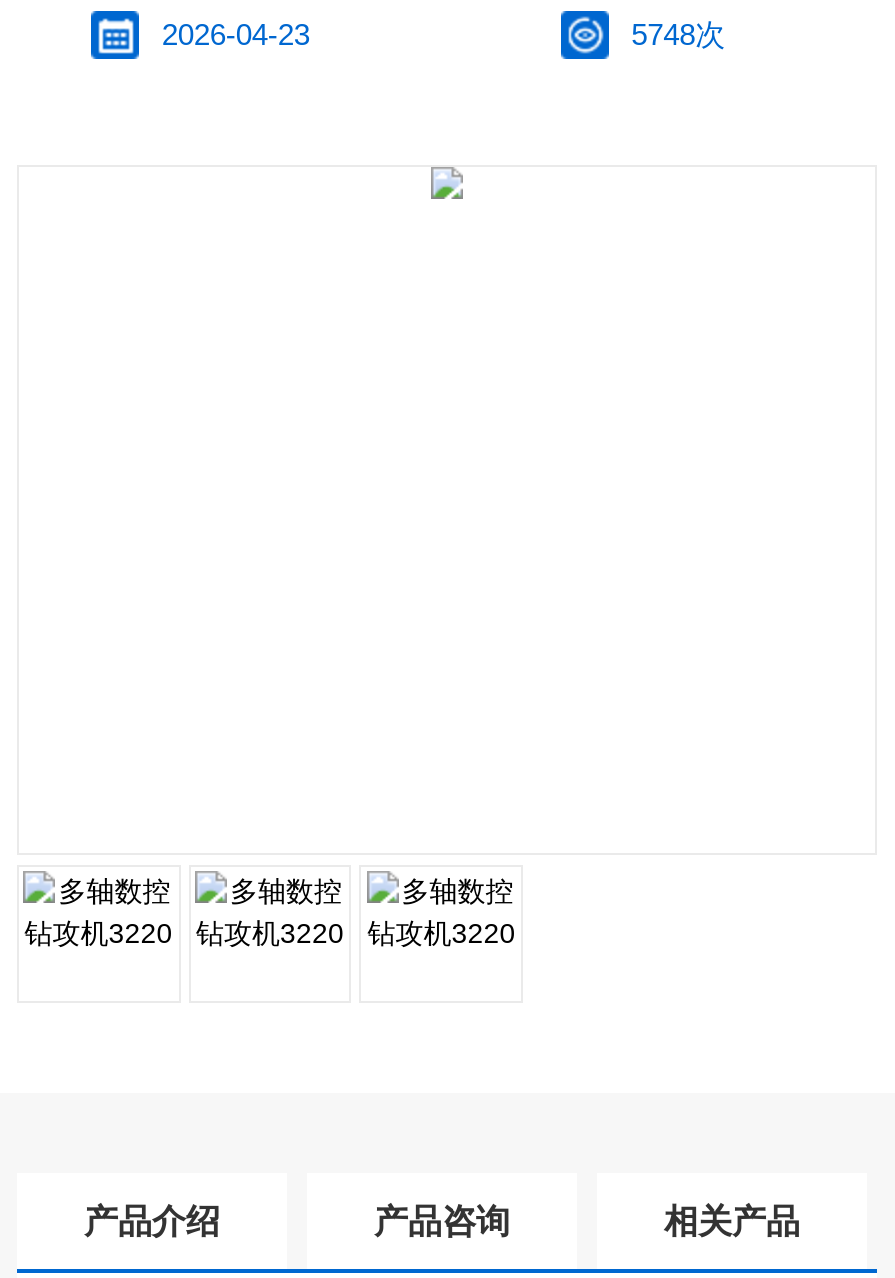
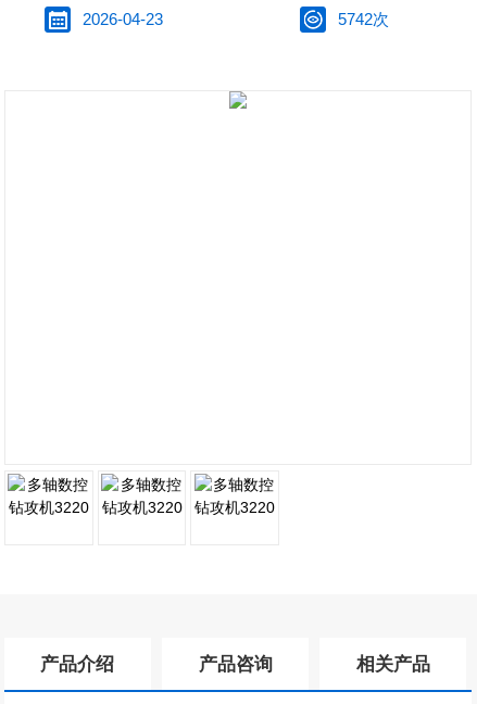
[631,17,725,51] 5748次 -> [338,10,389,28] 5742次

